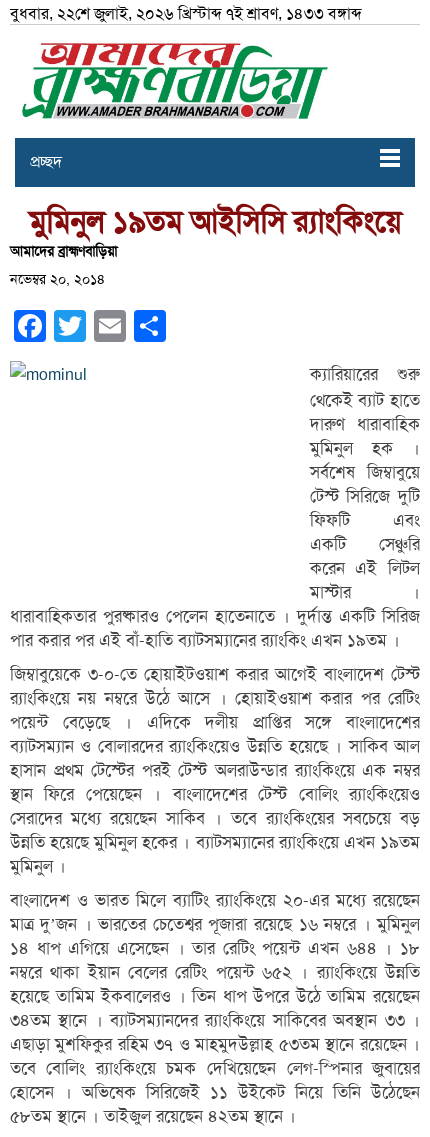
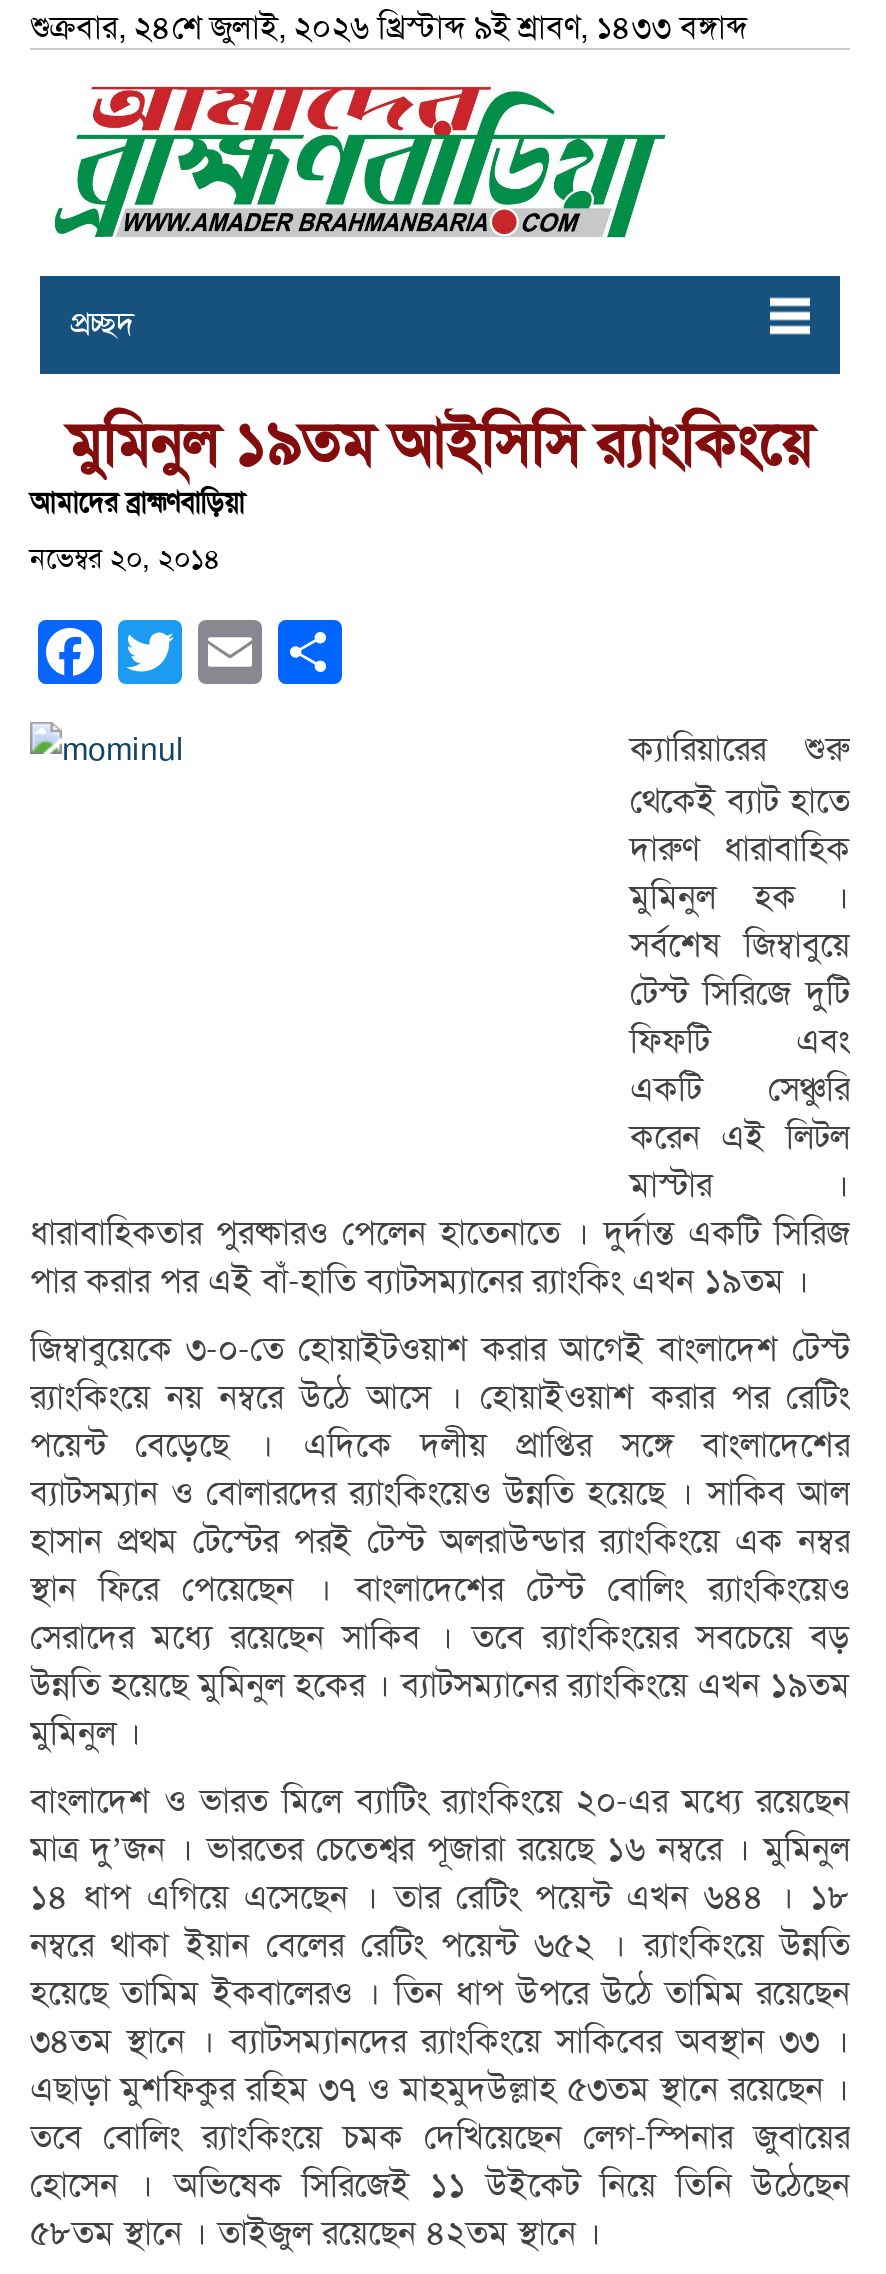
[10,4,362,24] বুধবার, ২২শে জুলাই, ২০২৬ খ্রিস্টাব্দ ৭ই শ্রাবণ, ১৪৩৩ বঙ্গাব্দ -> [30,8,748,48] শুক্রবার, ২৪শে জুলাই, ২০২৬ খ্রিস্টাব্দ ৯ই শ্রাবণ, ১৪৩৩ বঙ্গাব্দ

